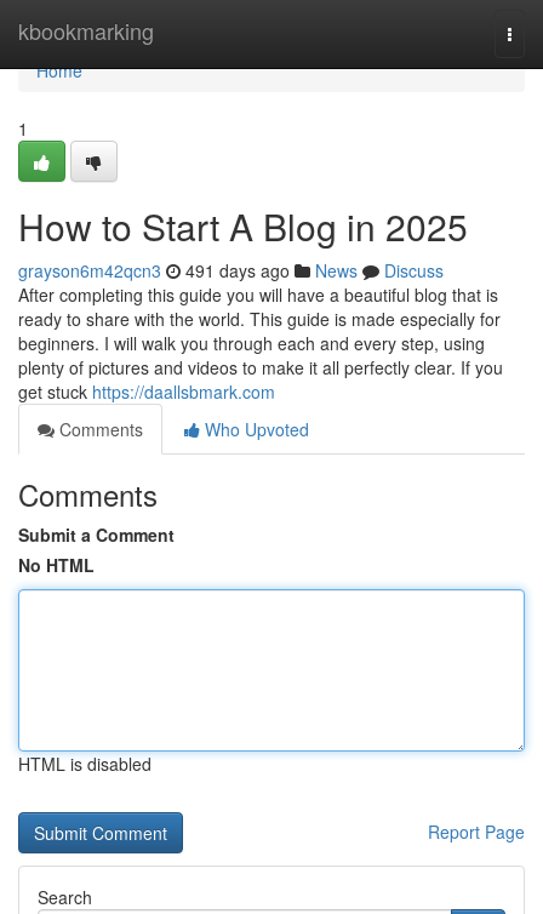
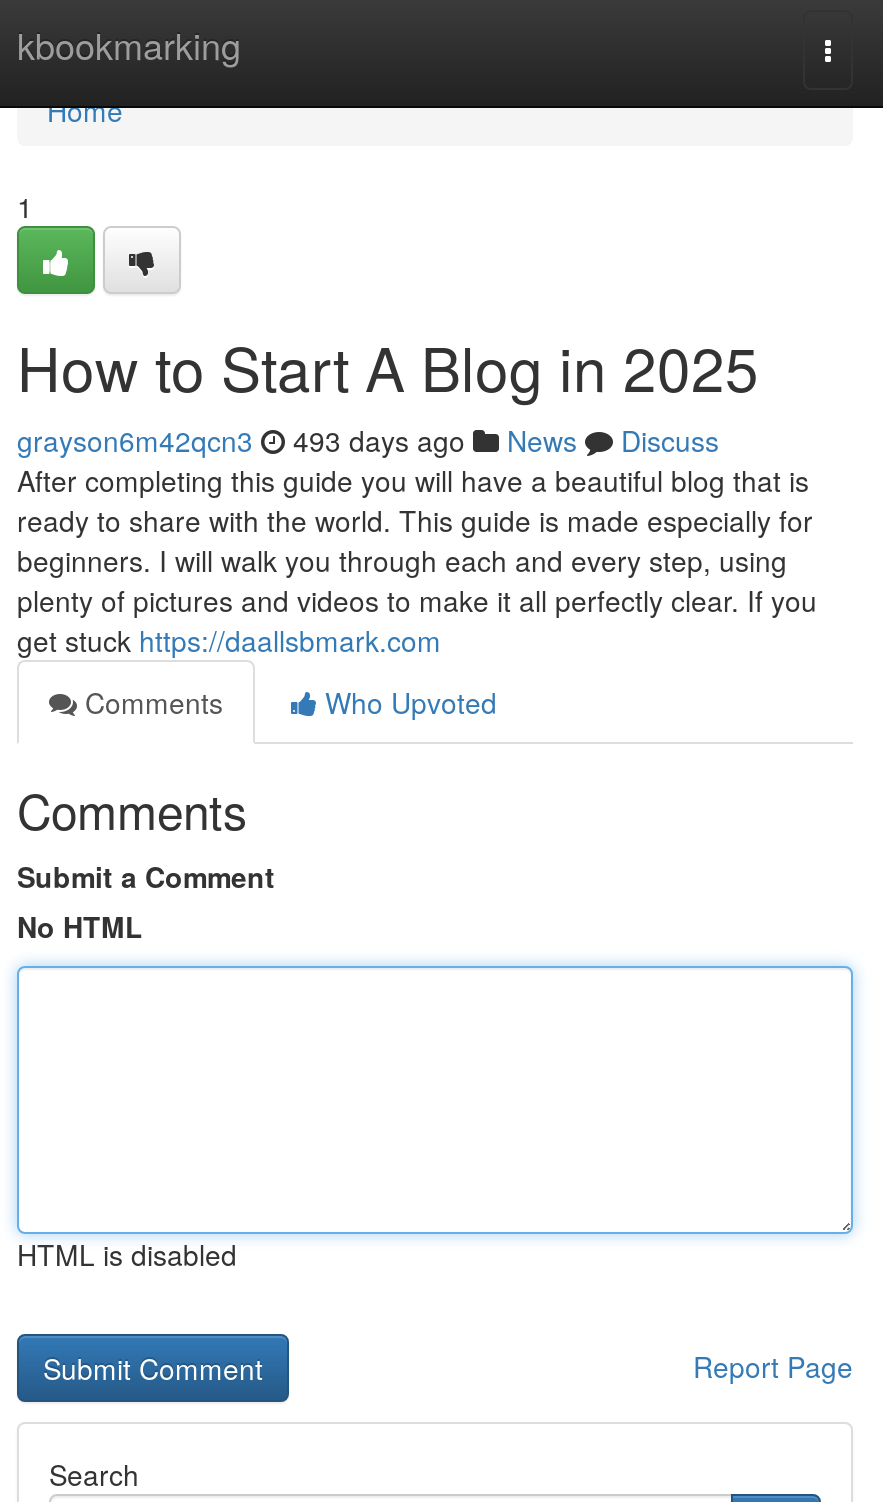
[18,258,444,282] grayson6m42qcn3 491 days ago News Discuss -> [17,420,719,460] grayson6m42qcn3 493 days ago News Discuss

